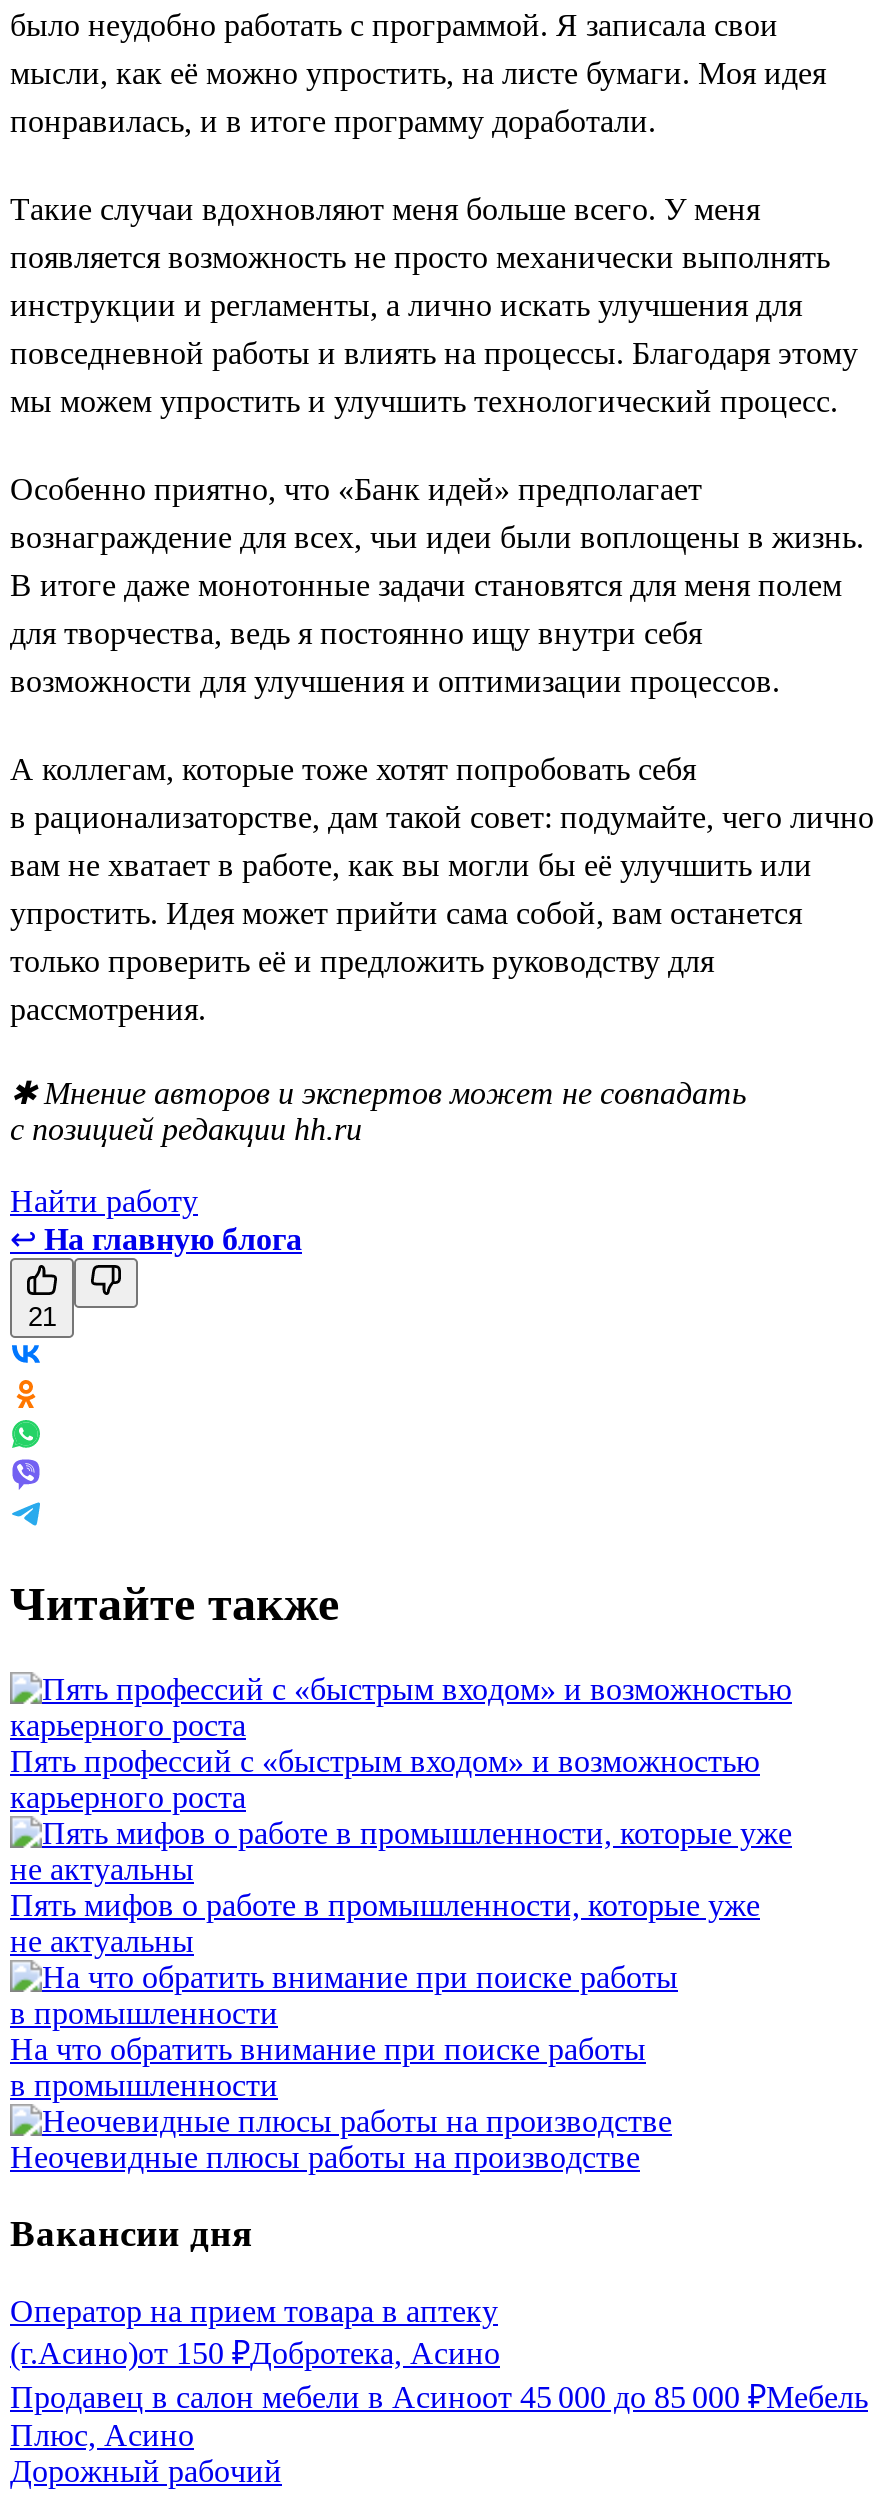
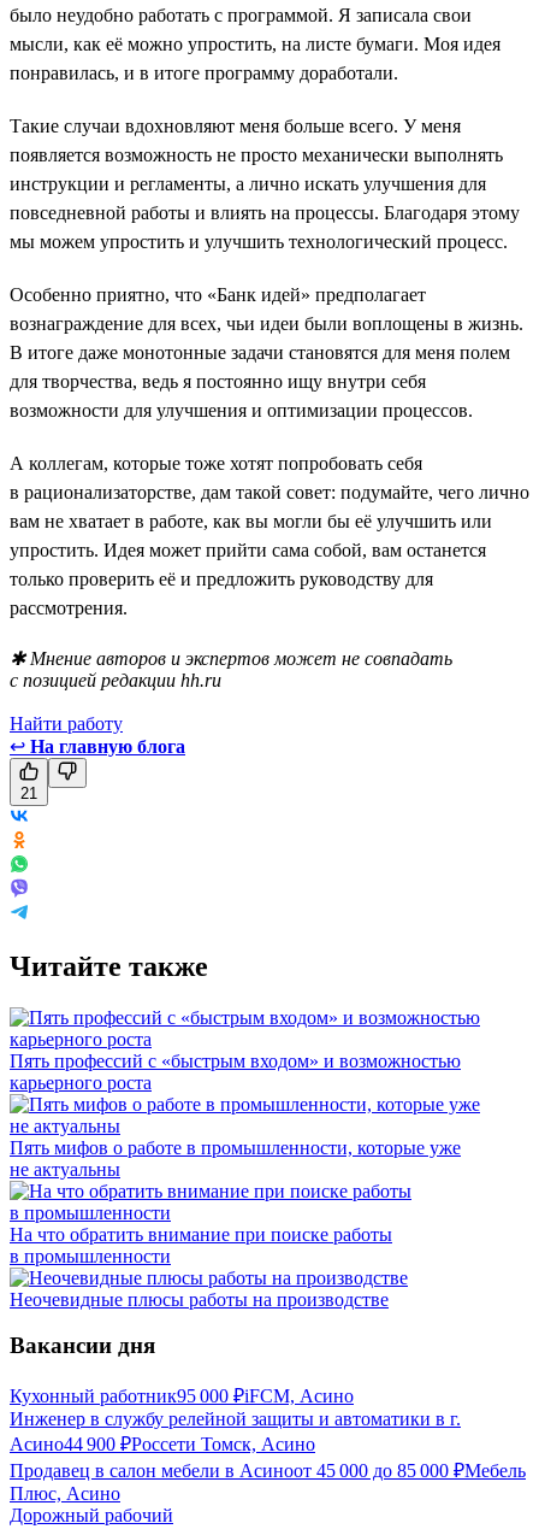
[10,2294,500,2370] Оператор на прием товара в аптеку | (г.Асино)от 150 ₽Добротека, Асино -> [10,1386,461,1454] Кухонный работник95 000 ₽iFCM, Асино | Инженер в службу релейной защиты и автоматики в г. | Асино44 900 ₽Россети Томск, Асино

